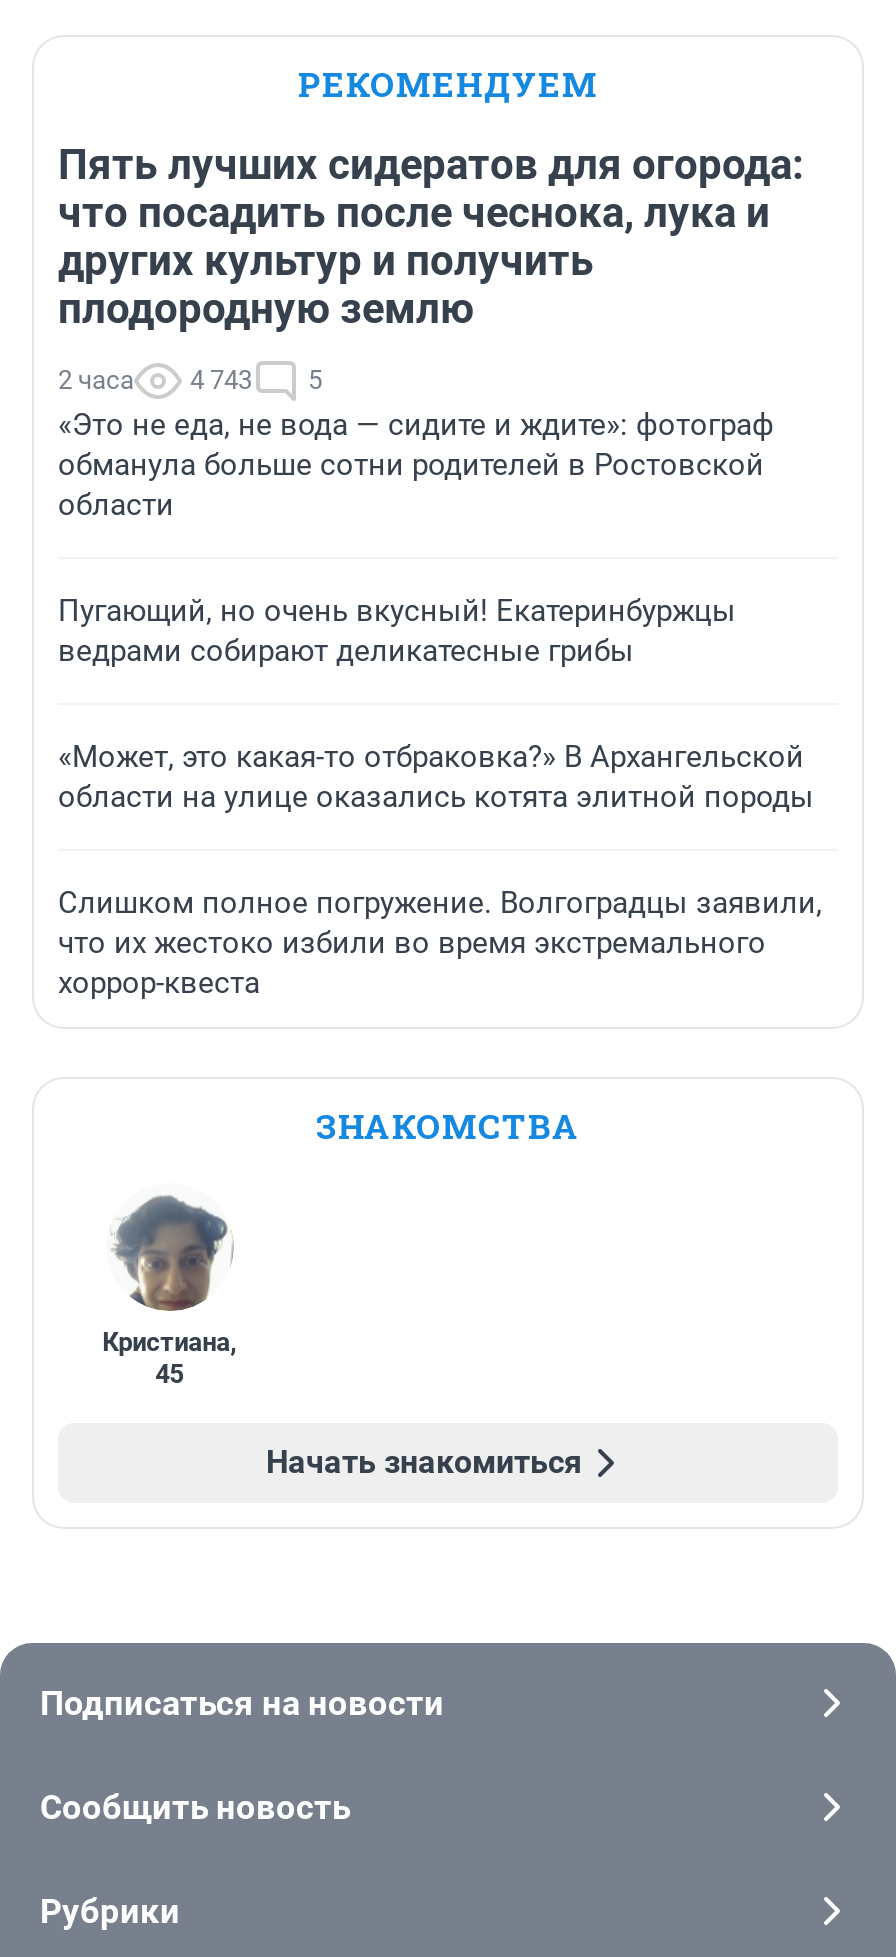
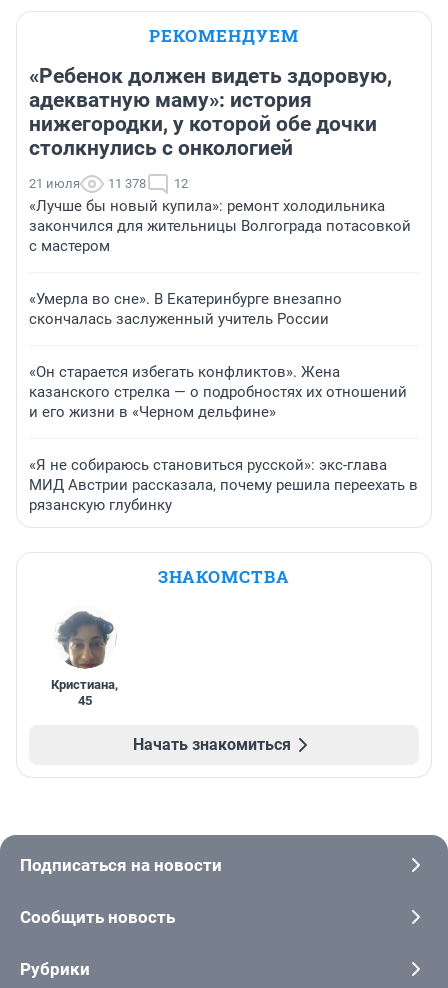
[58,142,804,334] Пять лучших сидератов для огорода: | что посадить после чеснока, лука и | других культур и получить | плодородную землю -> [29,64,392,160] «Ребенок должен видеть здоровую, | адекватную маму»: история | нижегородки, у которой обе дочки | столкнулись с онкологией
[58,366,774,524] 2 часа | 4 743 | 5 | «Это не еда, не вода — сидите и ждите»: фотограф | обманула больше сотни родителей в Ростовской | области -> [29,176,411,255] 21 июля | 11 378 | 12 | «Лучше бы новый купила»: ремонт холодильника | закончился для жительницы Волгограда потасовкой | с мастером
[58,594,736,670] Пугающий, но очень вкусный! Екатеринбуржцы | ведрами собирают деликатесные грибы -> [29,290,342,328] «Умерла во сне». В Екатеринбурге внезапно | скончалась заслуженный учитель России
[58,740,814,816] «Может, это какая-то отбраковка?» В Архангельской | области на улице оказались котята элитной породы -> [29,363,407,421] «Он старается избегать конфликтов». Жена | казанского стрелка — о подробностях их отношений | и его жизни в «Черном дельфине»
[58,886,822,1002] Слишком полное погружение. Волгоградцы заявили, | что их жестоко избили во время экстремального | хоррор-квеста -> [29,456,418,514] «Я не собираюсь становиться русской»: экс-глава | МИД Австрии рассказала, почему решила переехать в | рязанскую глубинку

